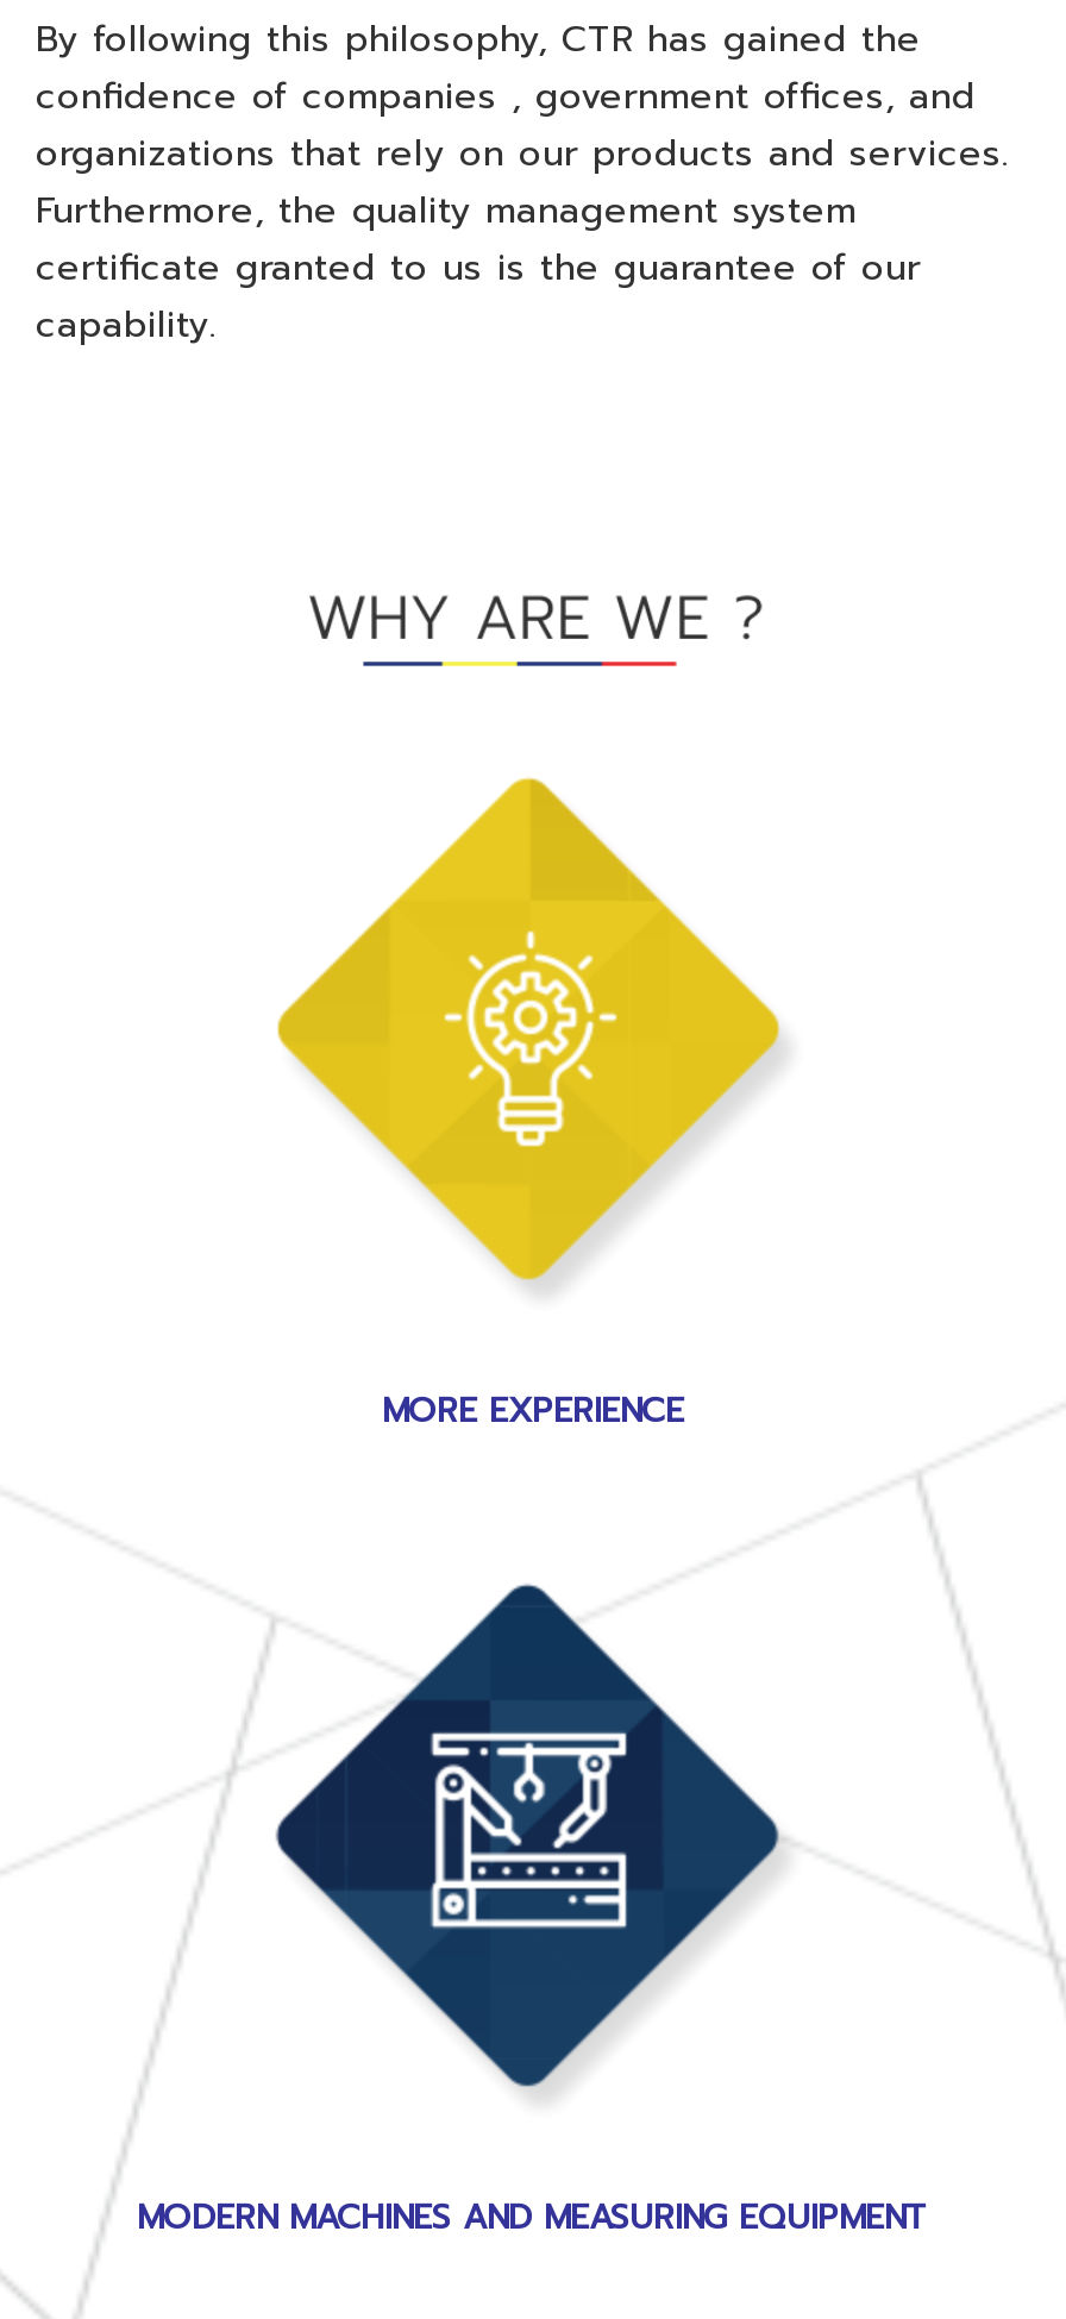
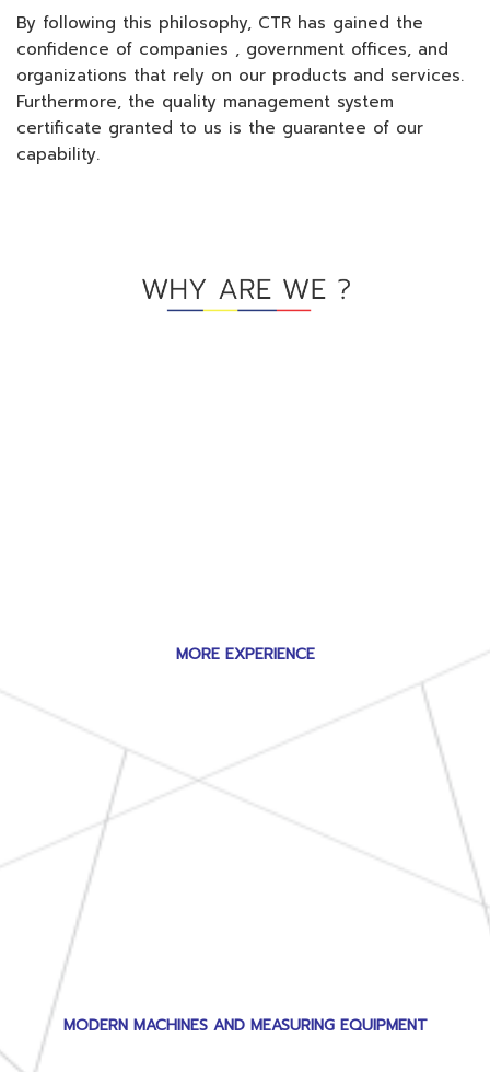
[276,777,783,1291] [image] -> none
[274,1581,783,2098] [image] -> none

